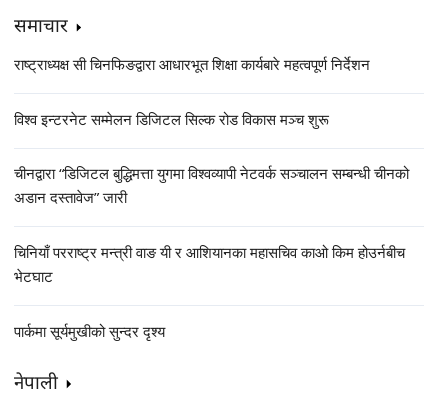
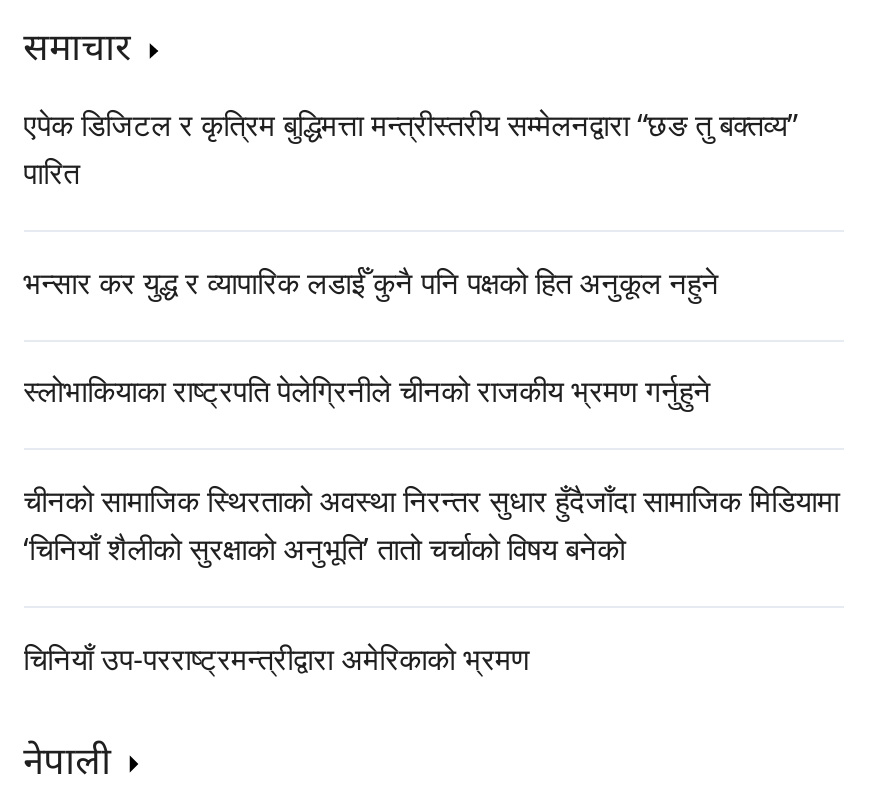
[14,55,370,76] राष्ट्राध्यक्ष सी चिनफिङद्वारा आधारभूत शिक्षा कार्यबारे महत्वपूर्ण निर्देशन -> [23,106,797,196] एपेक डिजिटल र कृत्रिम बुद्धिमत्ता मन्त्रीस्तरीय सम्मेलनद्वारा “छङ तु बक्तव्य” | पारित
[14,110,329,131] विश्व इन्टरनेट सम्मेलन डिजिटल सिल्क रोड विकास मञ्च शुरू -> [23,263,719,305] भन्सार कर युद्ध र व्यापारिक लडाईँ कुनै पनि पक्षको हित अनुकूल नहुने
[14,164,409,209] चीनद्वारा “डिजिटल बुद्धिमत्ता युगमा विश्वव्यापी नेटवर्क सञ्चालन सम्बन्धी चीनको | अडान दस्तावेज” जारी -> [23,373,711,415] स्लोभाकियाका राष्ट्रपति पेलेग्रिनीले चीनको राजकीय भ्रमण गर्नुहुने
[14,243,405,288] चिनियाँ परराष्ट्र मन्त्री वाङ यी र आशियानका महासचिव काओ किम होउर्नबीच | भेटघाट -> [23,483,839,573] चीनको सामाजिक स्थिरताको अवस्था निरन्तर सुधार हुँदैजाँदा सामाजिक मिडियामा | ‘चिनियाँ शैलीको सुरक्षाको अनुभूति’ तातो चर्चाको विषय बनेको
[14,322,165,343] पार्कमा सूर्यमुखीको सुन्दर दृश्य -> [23,640,529,682] चिनियाँ उप-परराष्ट्रमन्त्रीद्वारा अमेरिकाको भ्रमण

